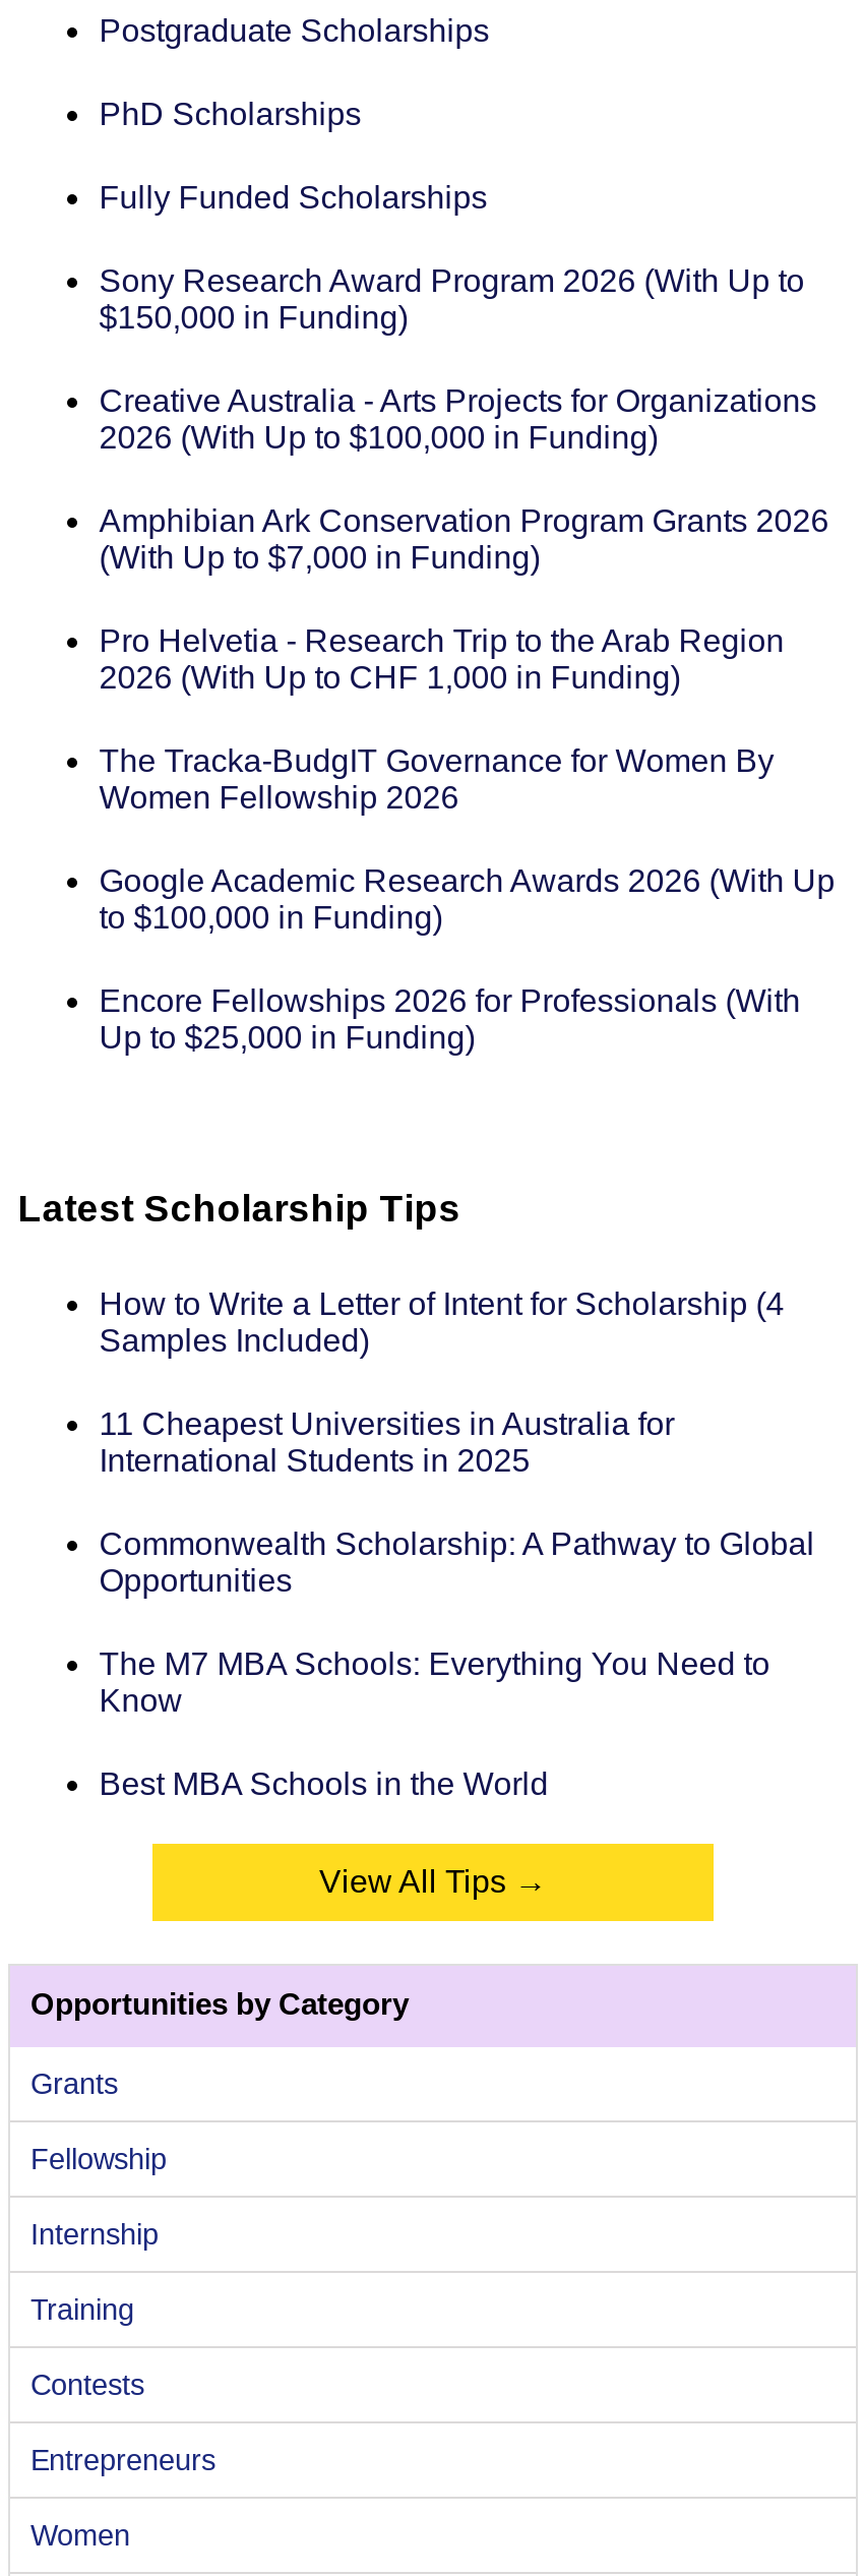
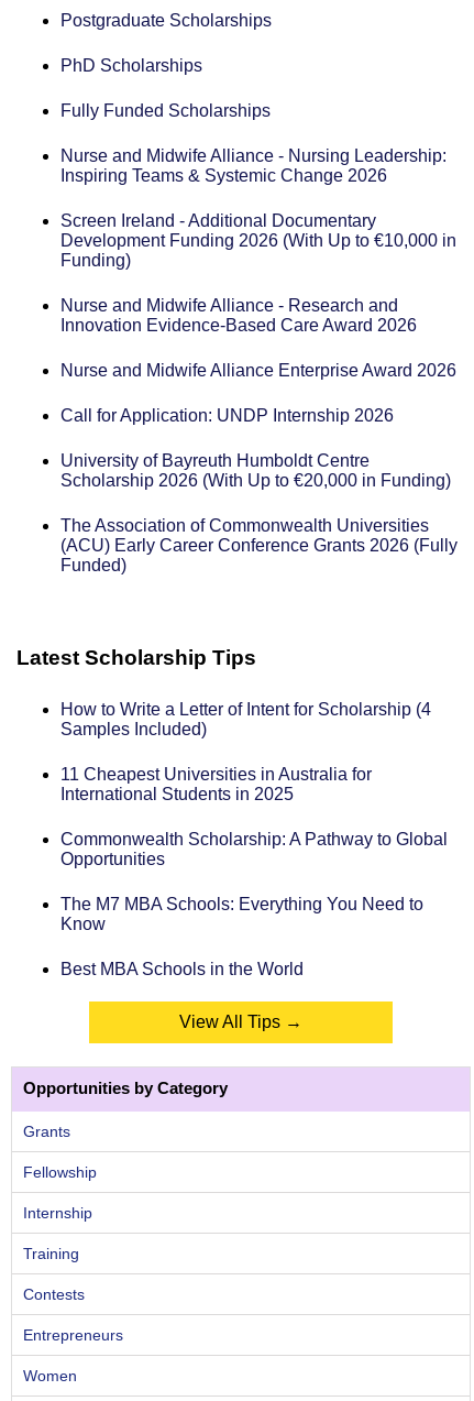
[99,264,805,335] Sony Research Award Program 2026 (With Up to | $150,000 in Funding) -> [60,146,446,185] Nurse and Midwife Alliance - Nursing Leadership: | Inspiring Teams & Systemic Change 2026
[99,384,817,455] Creative Australia - Arts Projects for Organizations | 2026 (With Up to $100,000 in Funding) -> [60,211,456,270] Screen Ireland - Additional Documentary | Development Funding 2026 (With Up to €10,000 in | Funding)
[99,504,829,575] Amphibian Ark Conservation Program Grants 2026 | (With Up to $7,000 in Funding) -> [60,296,417,335] Nurse and Midwife Alliance - Research and | Innovation Evidence-Based Care Award 2026
[99,624,784,695] Pro Helvetia - Research Trip to the Arab Region | 2026 (With Up to CHF 1,000 in Funding) -> [60,361,456,380] Nurse and Midwife Alliance Enterprise Award 2026
[99,744,774,815] The Tracka-BudgIT Governance for Women By | Women Fellowship 2026 -> [60,406,393,425] Call for Application: UNDP Internship 2026
[99,864,835,935] Google Academic Research Awards 2026 (With Up | to $100,000 in Funding) -> [60,451,451,490] University of Bayreuth Humboldt Centre | Scholarship 2026 (With Up to €20,000 in Funding)
[99,984,801,1055] Encore Fellowships 2026 for Professionals (With | Up to $25,000 in Funding) -> [60,516,457,575] The Association of Commonwealth Universities | (ACU) Early Career Conference Grants 2026 (Fully | Funded)

